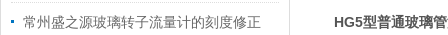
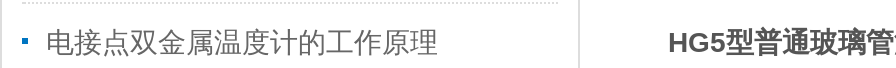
[23,15,261,30] 常州盛之源玻璃转子流量计的刻度修正 -> [46,28,438,58] 电接点双金属温度计的工作原理

